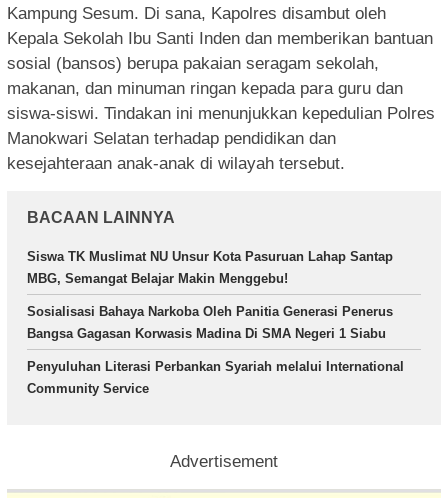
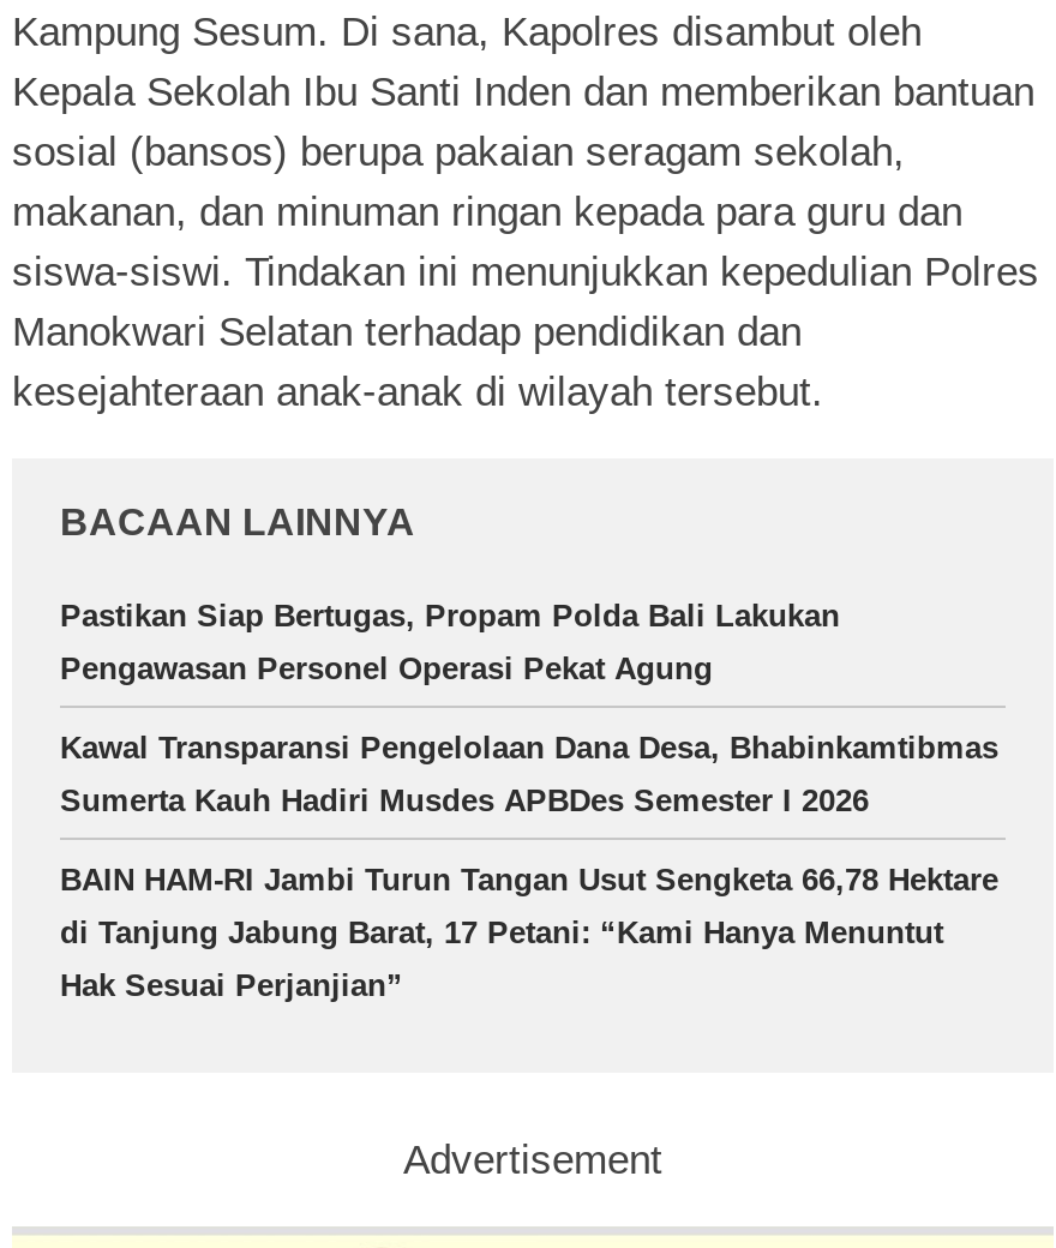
[27,249,404,396] Siswa TK Muslimat NU Unsur Kota Pasuruan Lahap Santap | MBG, Semangat Belajar Makin Menggebu! | Sosialisasi Bahaya Narkoba Oleh Panitia Generasi Penerus | Bangsa Gagasan Korwasis Madina Di SMA Negeri 1 Siabu | Penyuluhan Literasi Perbankan Syariah melalui International | Community Service -> [60,597,998,1003] Pastikan Siap Bertugas, Propam Polda Bali Lakukan | Pengawasan Personel Operasi Pekat Agung | Kawal Transparansi Pengelolaan Dana Desa, Bhabinkamtibmas | Sumerta Kauh Hadiri Musdes APBDes Semester I 2026 | BAIN HAM-RI Jambi Turun Tangan Usut Sengketa 66,78 Hektare | di Tanjung Jabung Barat, 17 Petani: “Kami Hanya Menuntut | Hak Sesuai Perjanjian”

